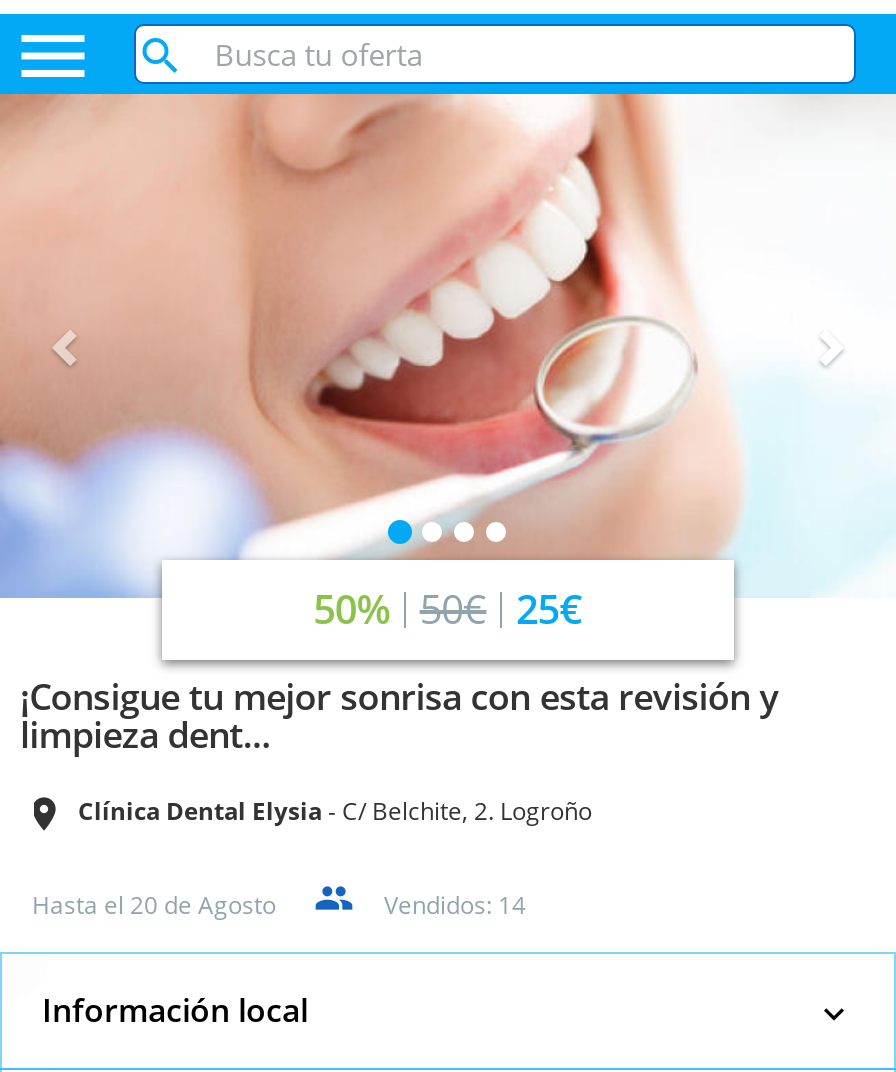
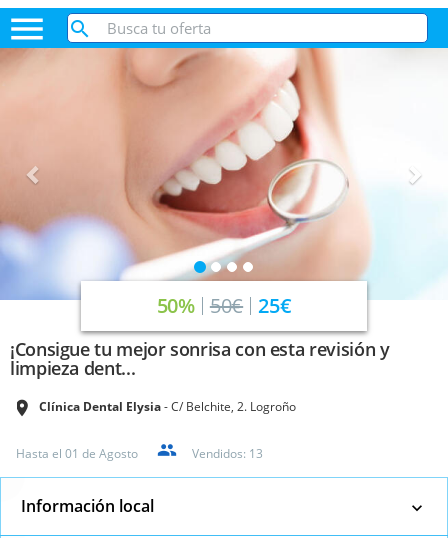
[32,889,276,923] Hasta el 20 de Agosto -> [16,445,138,462] Hasta el 01 de Agosto
[384,889,526,923] Vendidos: 14 -> [192,445,263,462] Vendidos: 13

